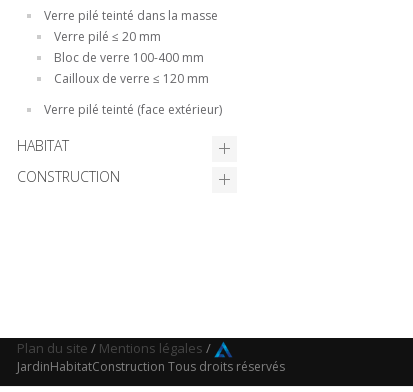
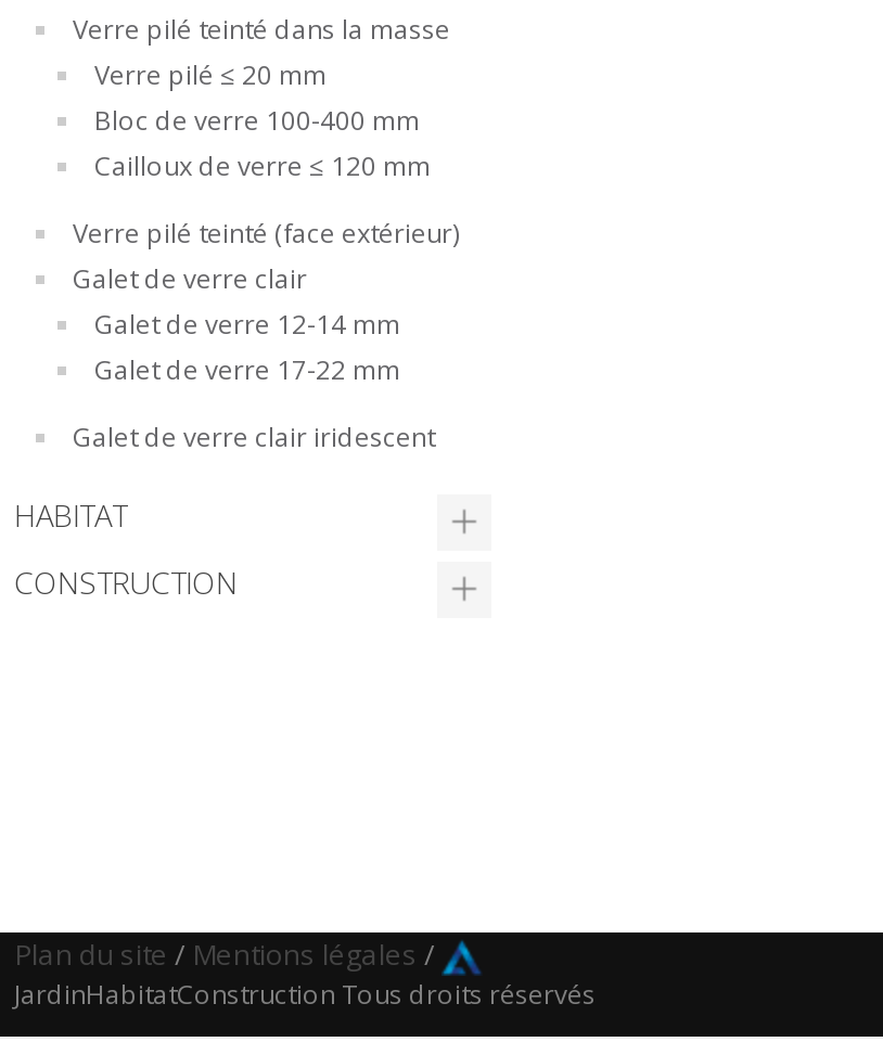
none -> [73,261,435,456] Galet de verre clair | Galet de verre 12-14 mm | Galet de verre 17-22 mm | Galet de verre clair iridescent

